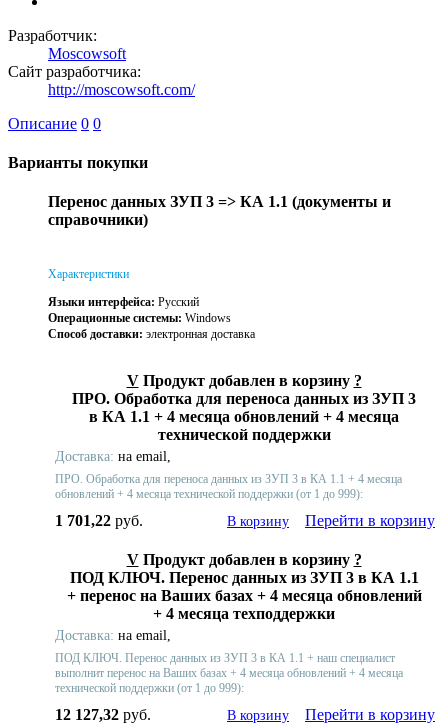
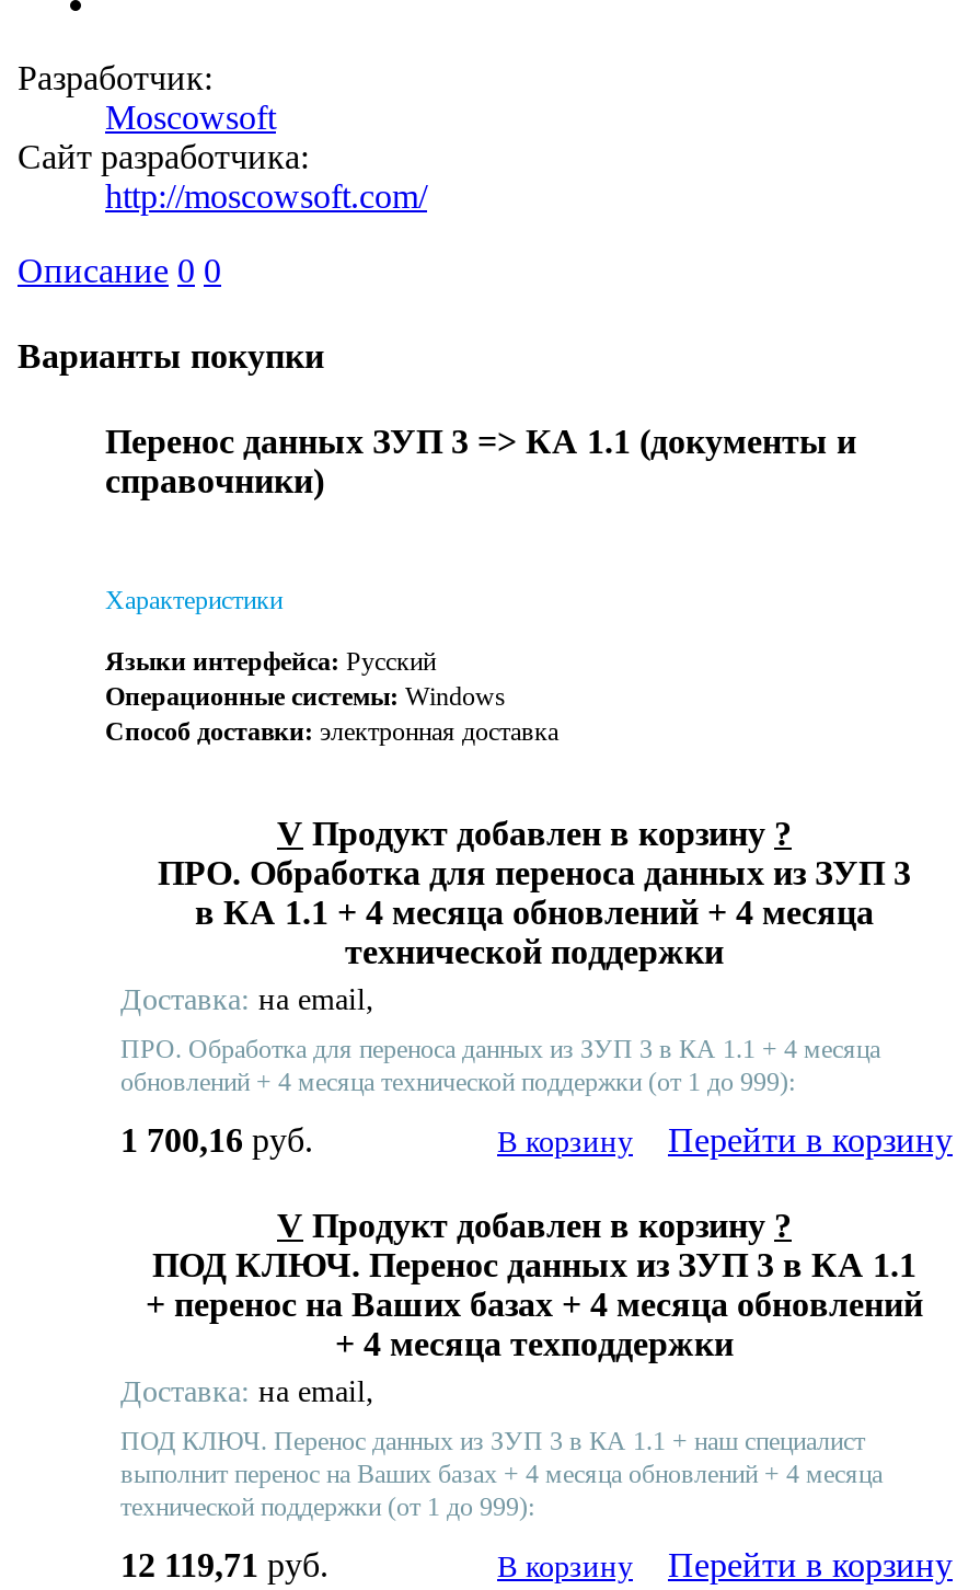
[55,512,143,529] 1 701,22 руб. -> [120,1122,313,1159] 1 700,16 руб.
[55,706,151,723] 12 127,32 руб. -> [120,1547,328,1584] 12 119,71 руб.

